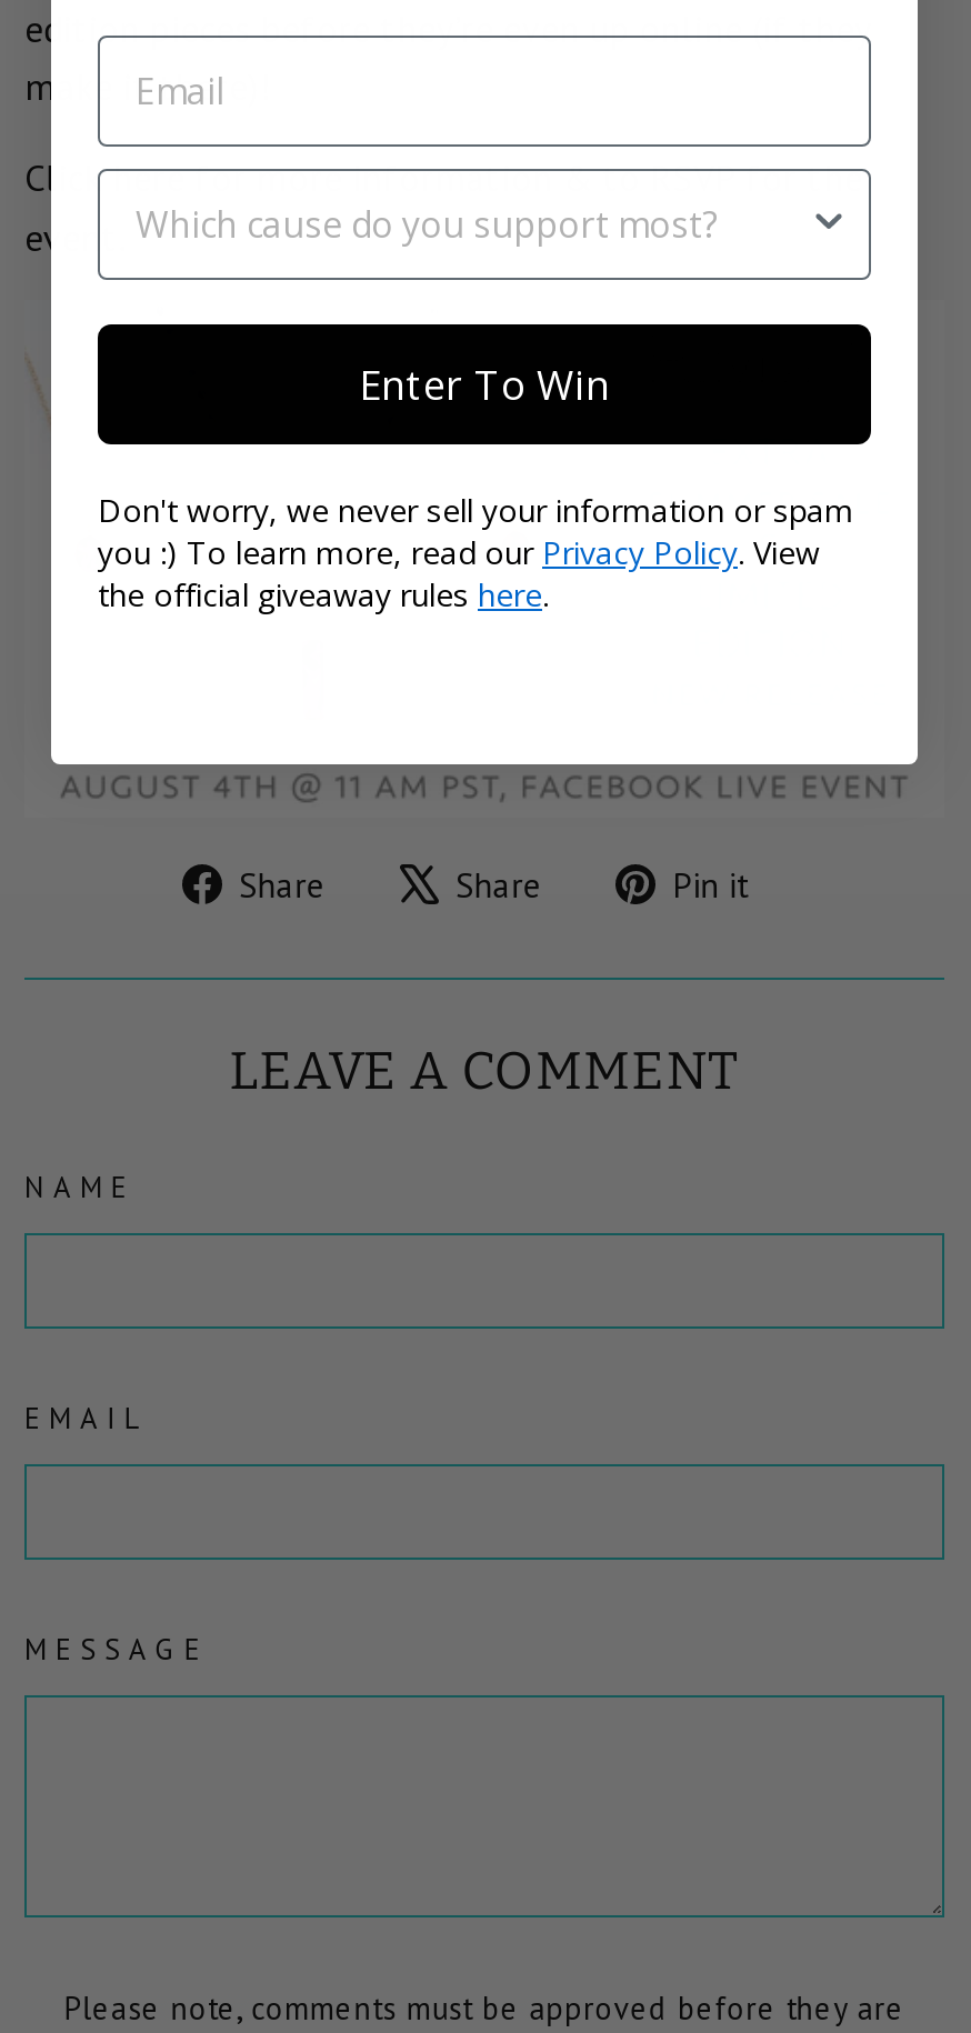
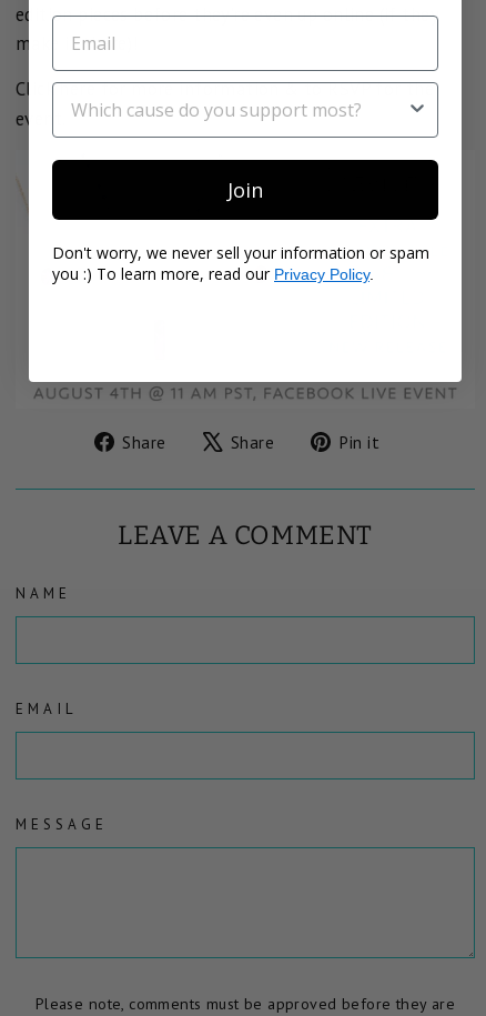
[359,357,610,410] Enter To Win -> [227,177,263,203] Join
[98,530,820,614] you :) To learn more, read our Privacy Policy. View | the official giveaway rules here. -> [52,263,374,284] you :) To learn more, read our Privacy Policy.

